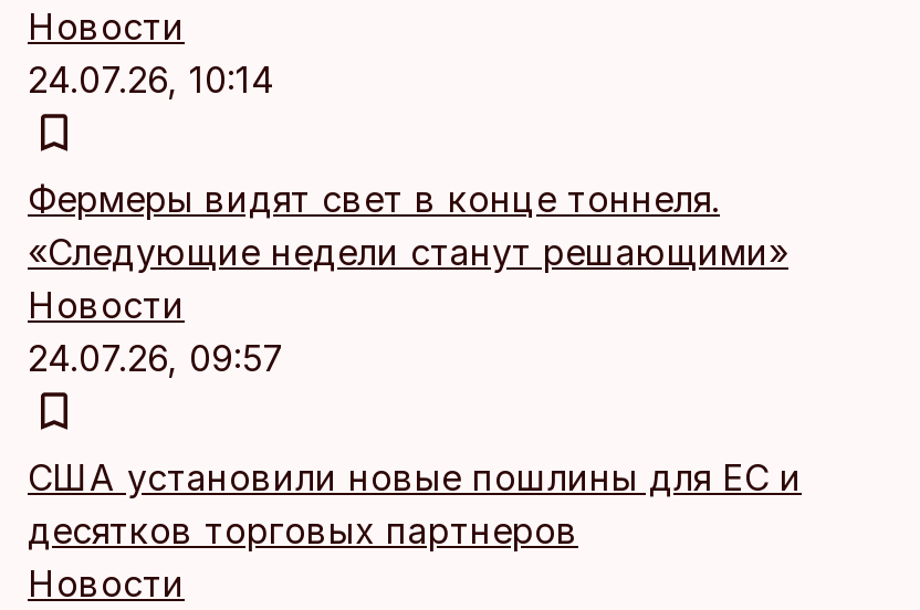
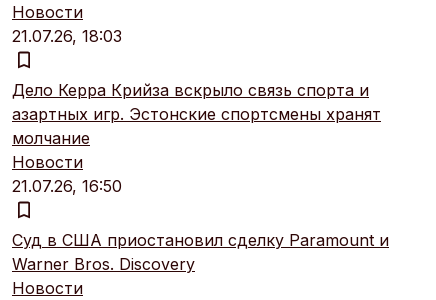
[28,57,275,102] 24.07.26, 10:14 -> [12,26,122,46] 21.07.26, 18:03
[28,177,788,274] Фермеры видят свет в конце тоннеля. | «Следующие недели станут решающими» -> [12,80,381,148] Дело Керра Крийза вскрыло связь спорта и | азартных игр. Эстонские спортсмены хранят | молчание
[28,336,284,380] 24.07.26, 09:57 -> [12,176,122,196] 21.07.26, 16:50
[28,455,802,553] США установили новые пошлины для ЕС и | десятков торговых партнеров -> [12,230,389,274] Суд в США приостановил сделку Paramount и | Warner Bros. Discovery

